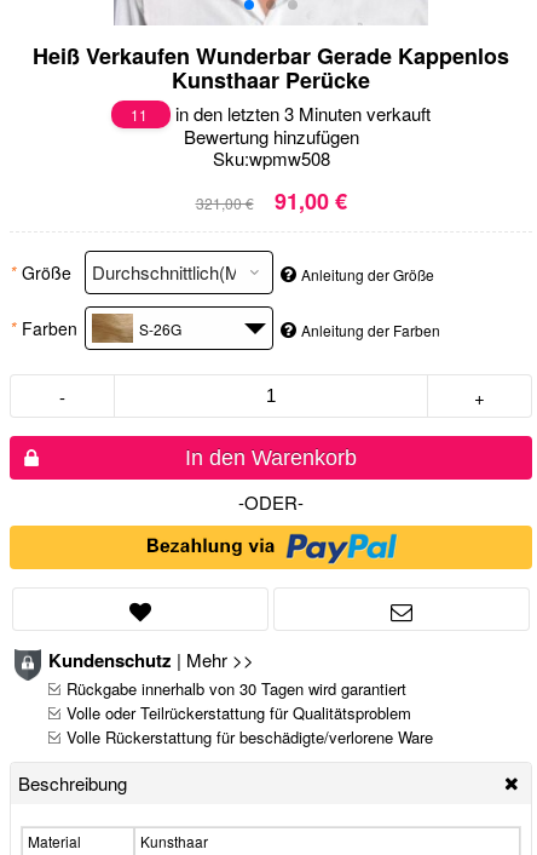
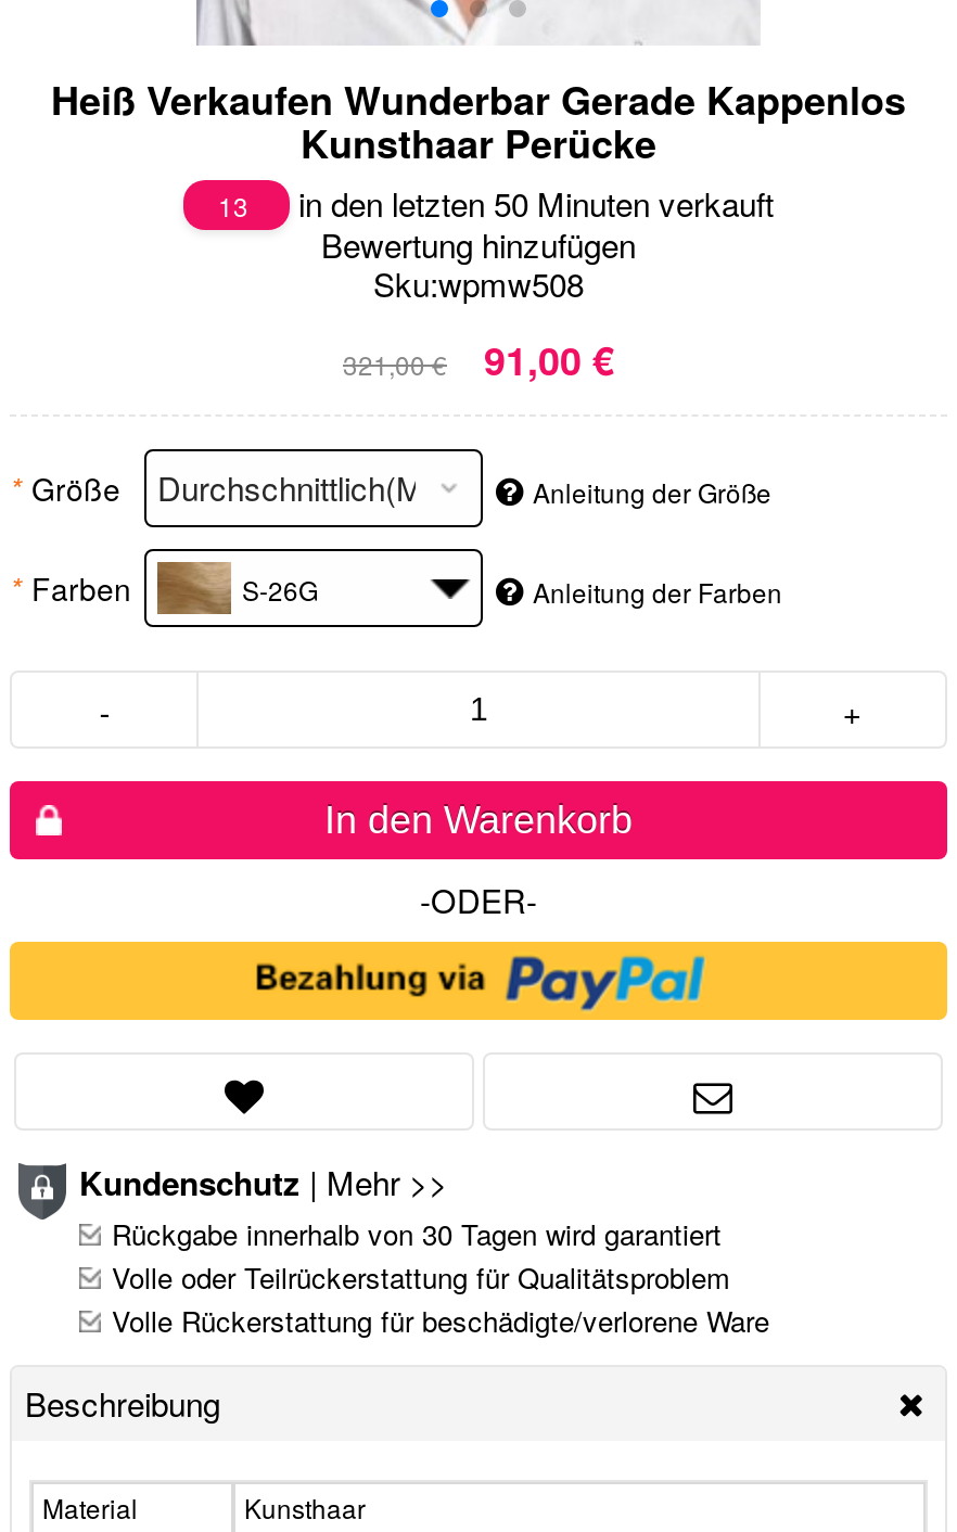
[131,104,151,124] 11 -> [218,186,255,223] 13
[171,100,431,126] in den letzten 3 Minuten verkauft -> [290,179,774,225] in den letzten 50 Minuten verkauft

